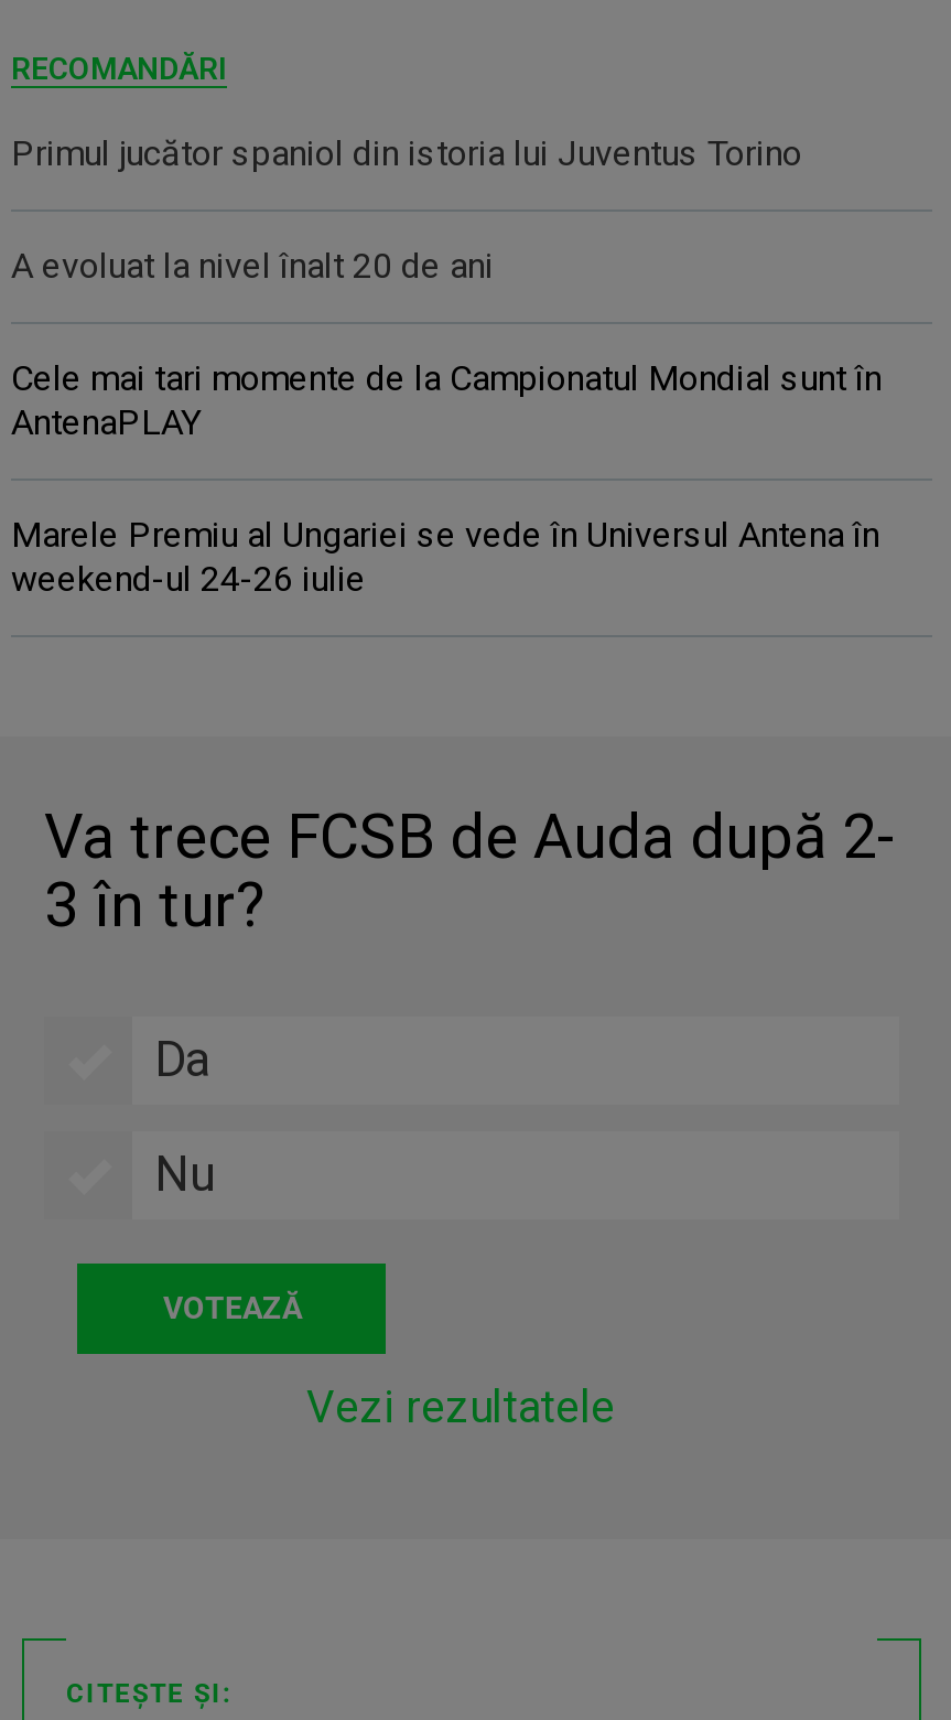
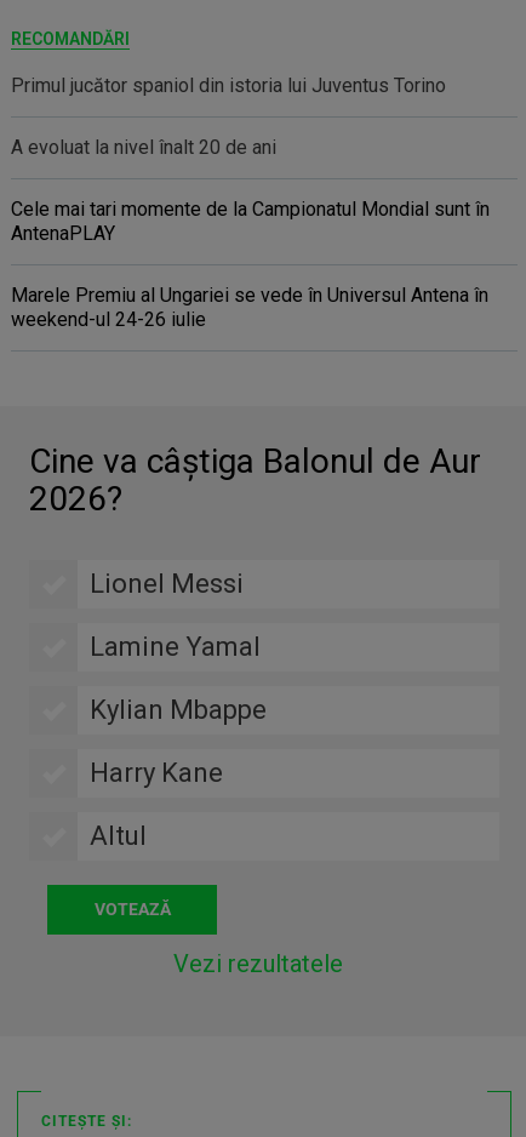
[44,800,897,1202] Va trece FCSB de Auda după 2- | 3 în tur? | Da | Nu -> [29,441,481,851] Cine va câştiga Balonul de Aur | 2026? | Lionel Messi | Lamine Yamal | Kylian Mbappe | Harry Kane | Altul

